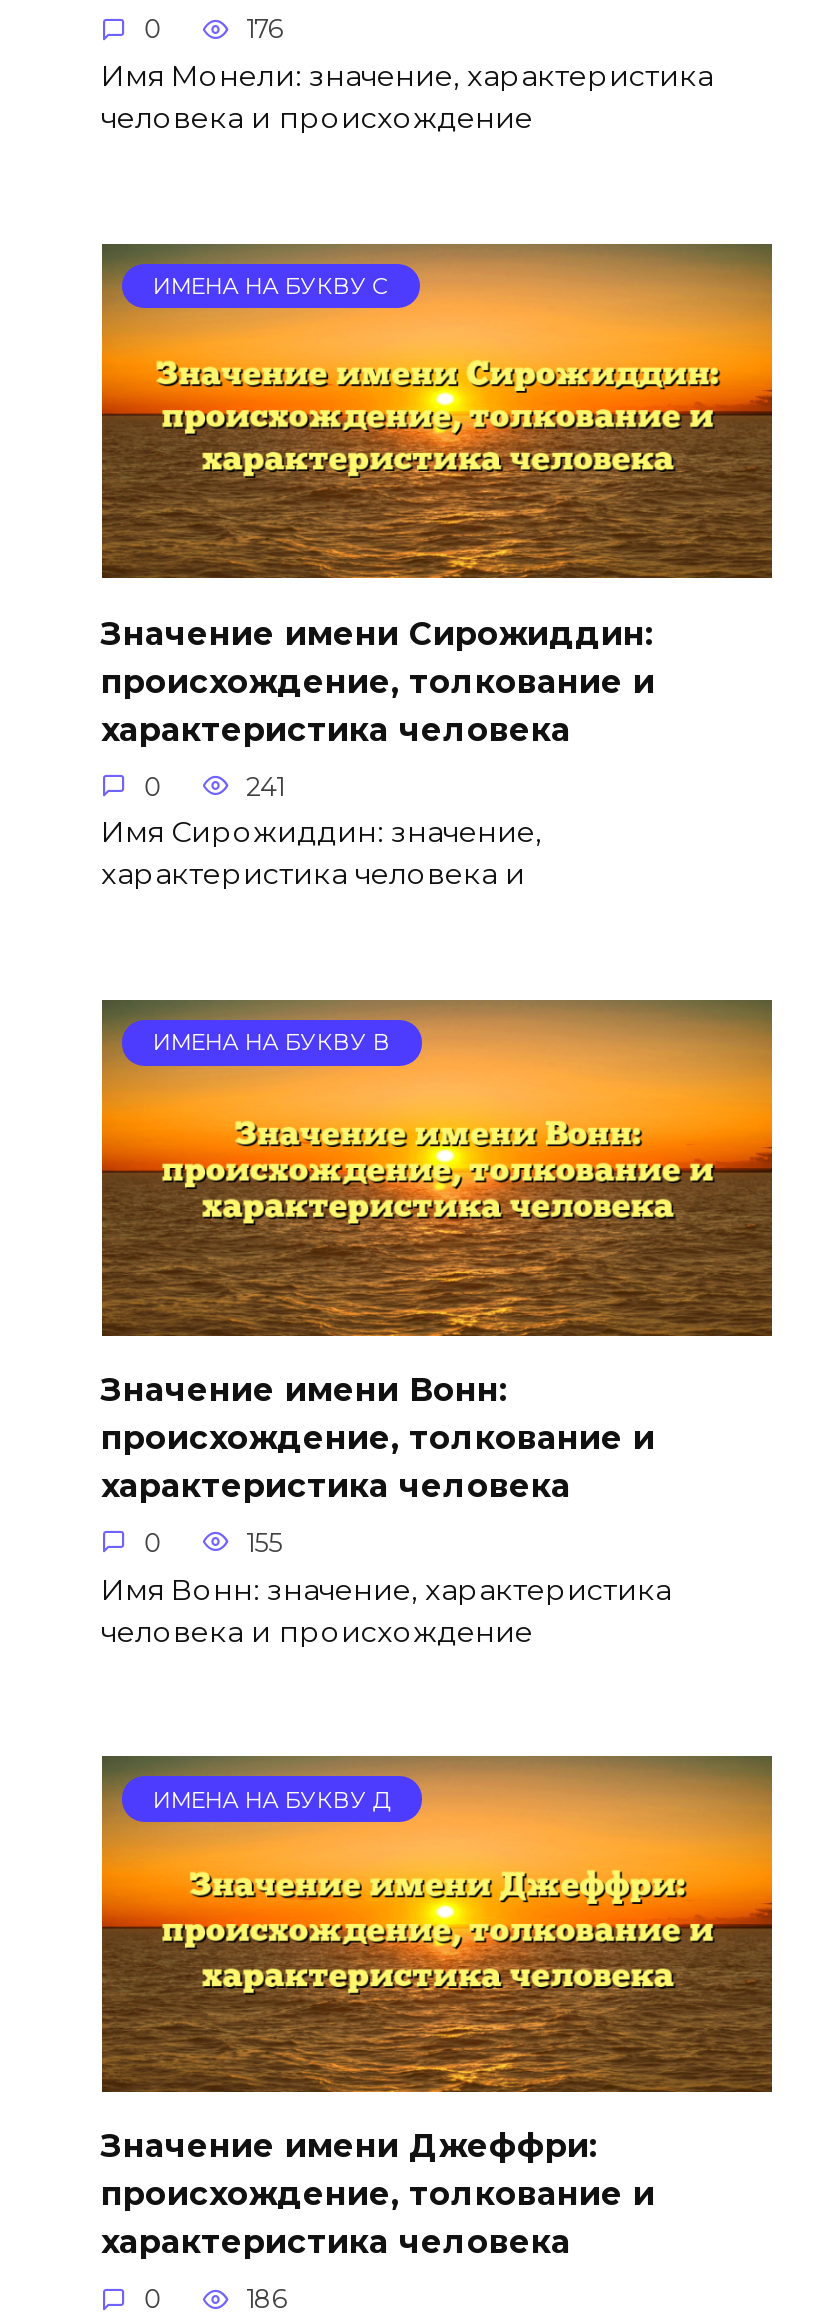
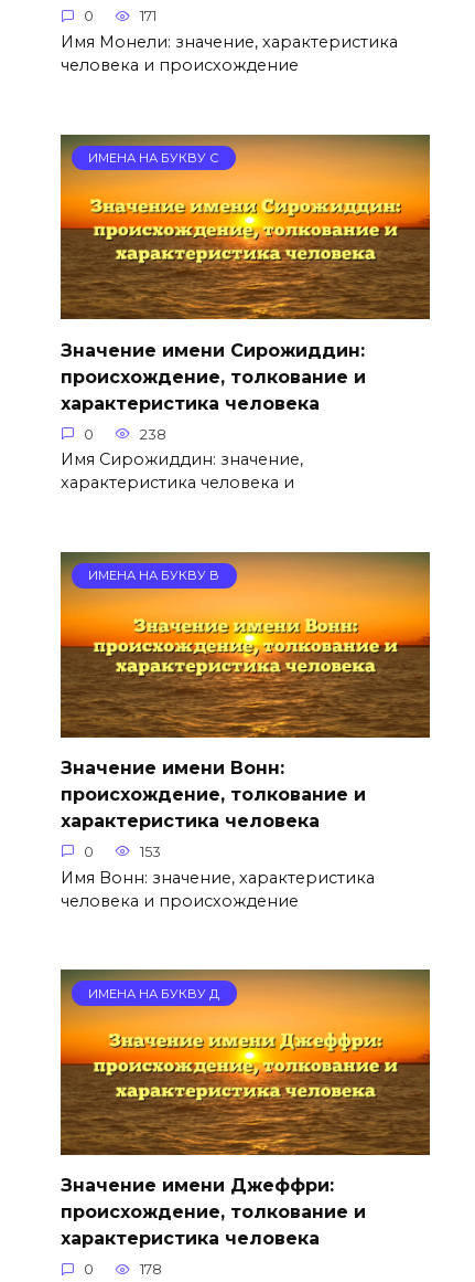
[246,15,284,45] 176 -> [140,8,156,25] 171
[246,771,284,801] 241 -> [140,426,166,442] 238
[246,1528,282,1558] 155 -> [140,844,161,860] 153
[246,2284,288,2314] 186 -> [140,1261,162,1278] 178

